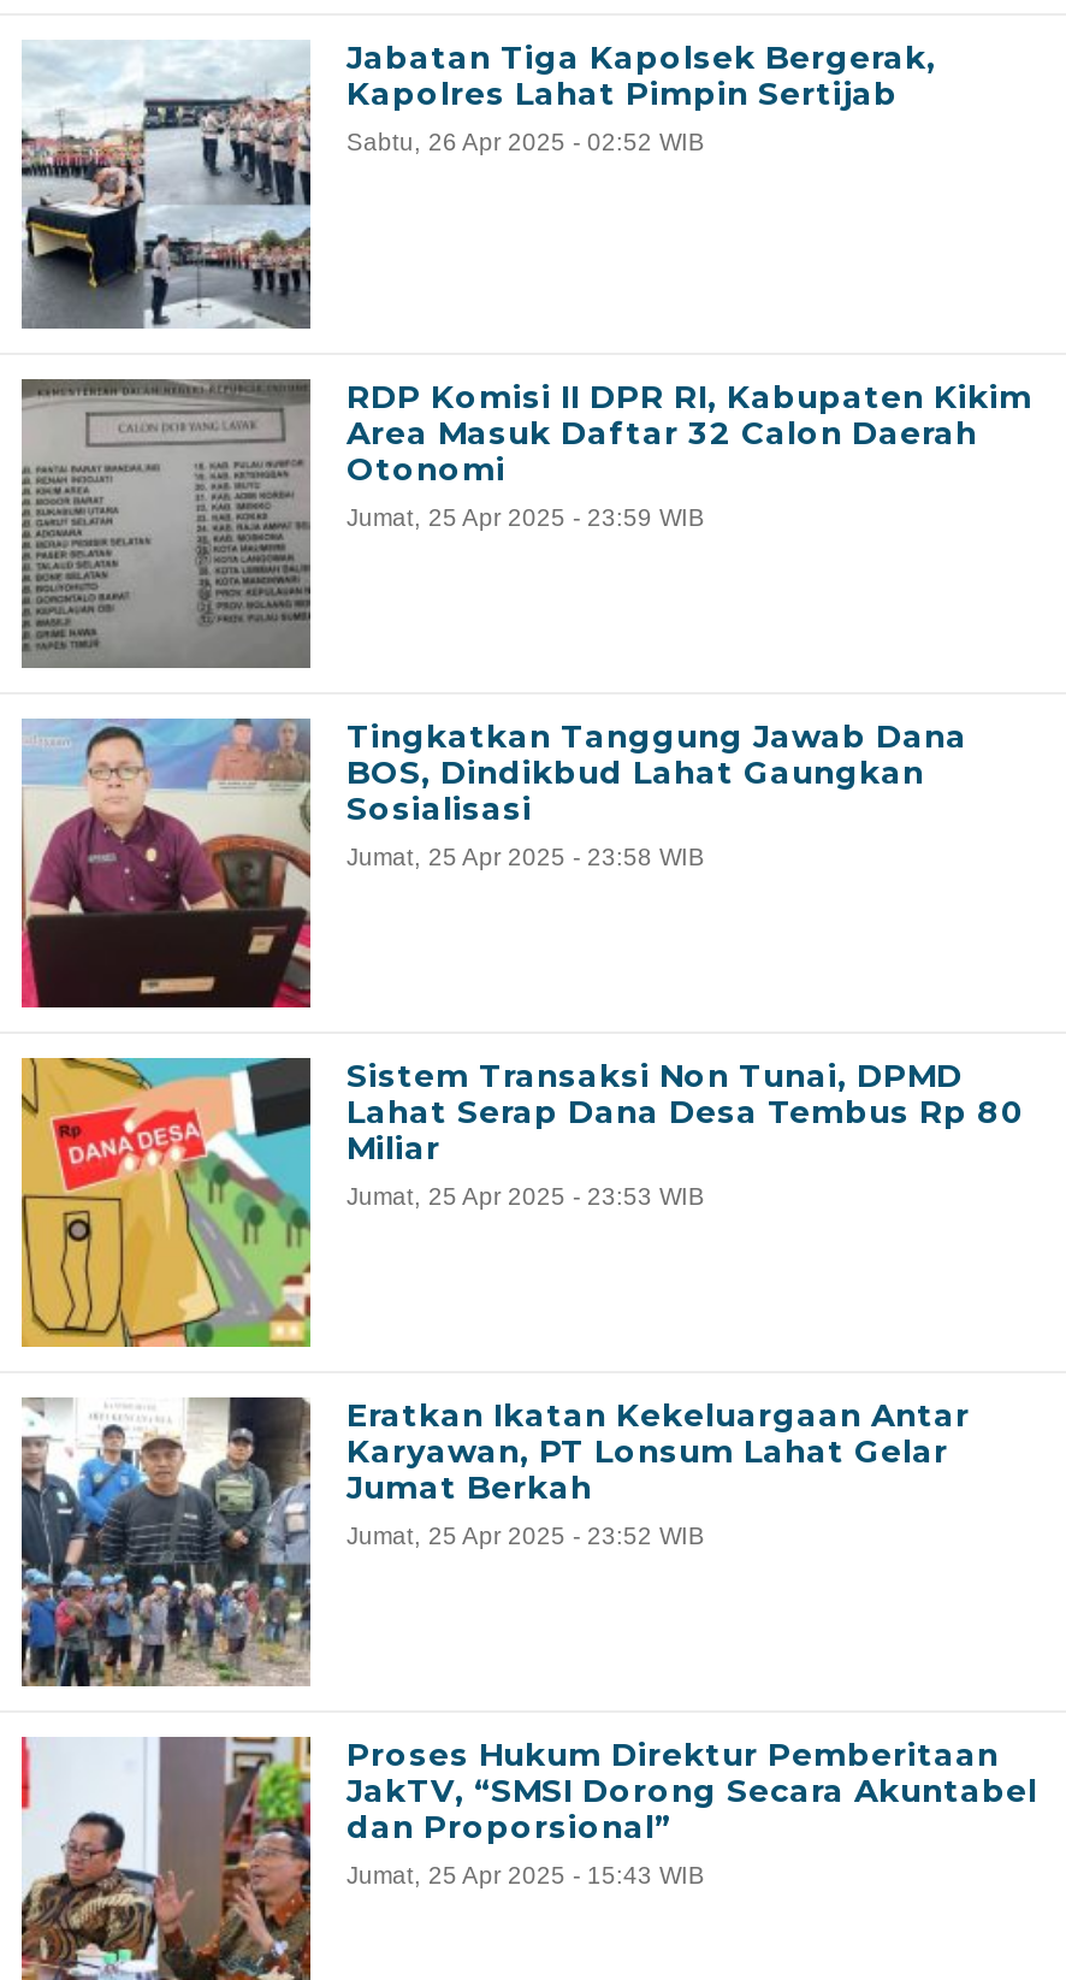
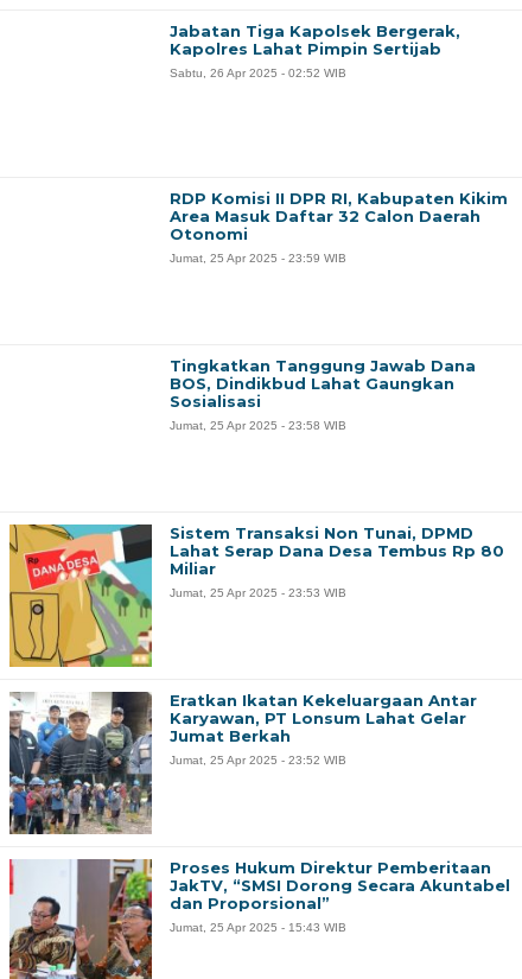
[19,40,313,331] [image] -> none
[19,377,313,670] [image] -> none
[19,716,313,1010] [image] -> none

